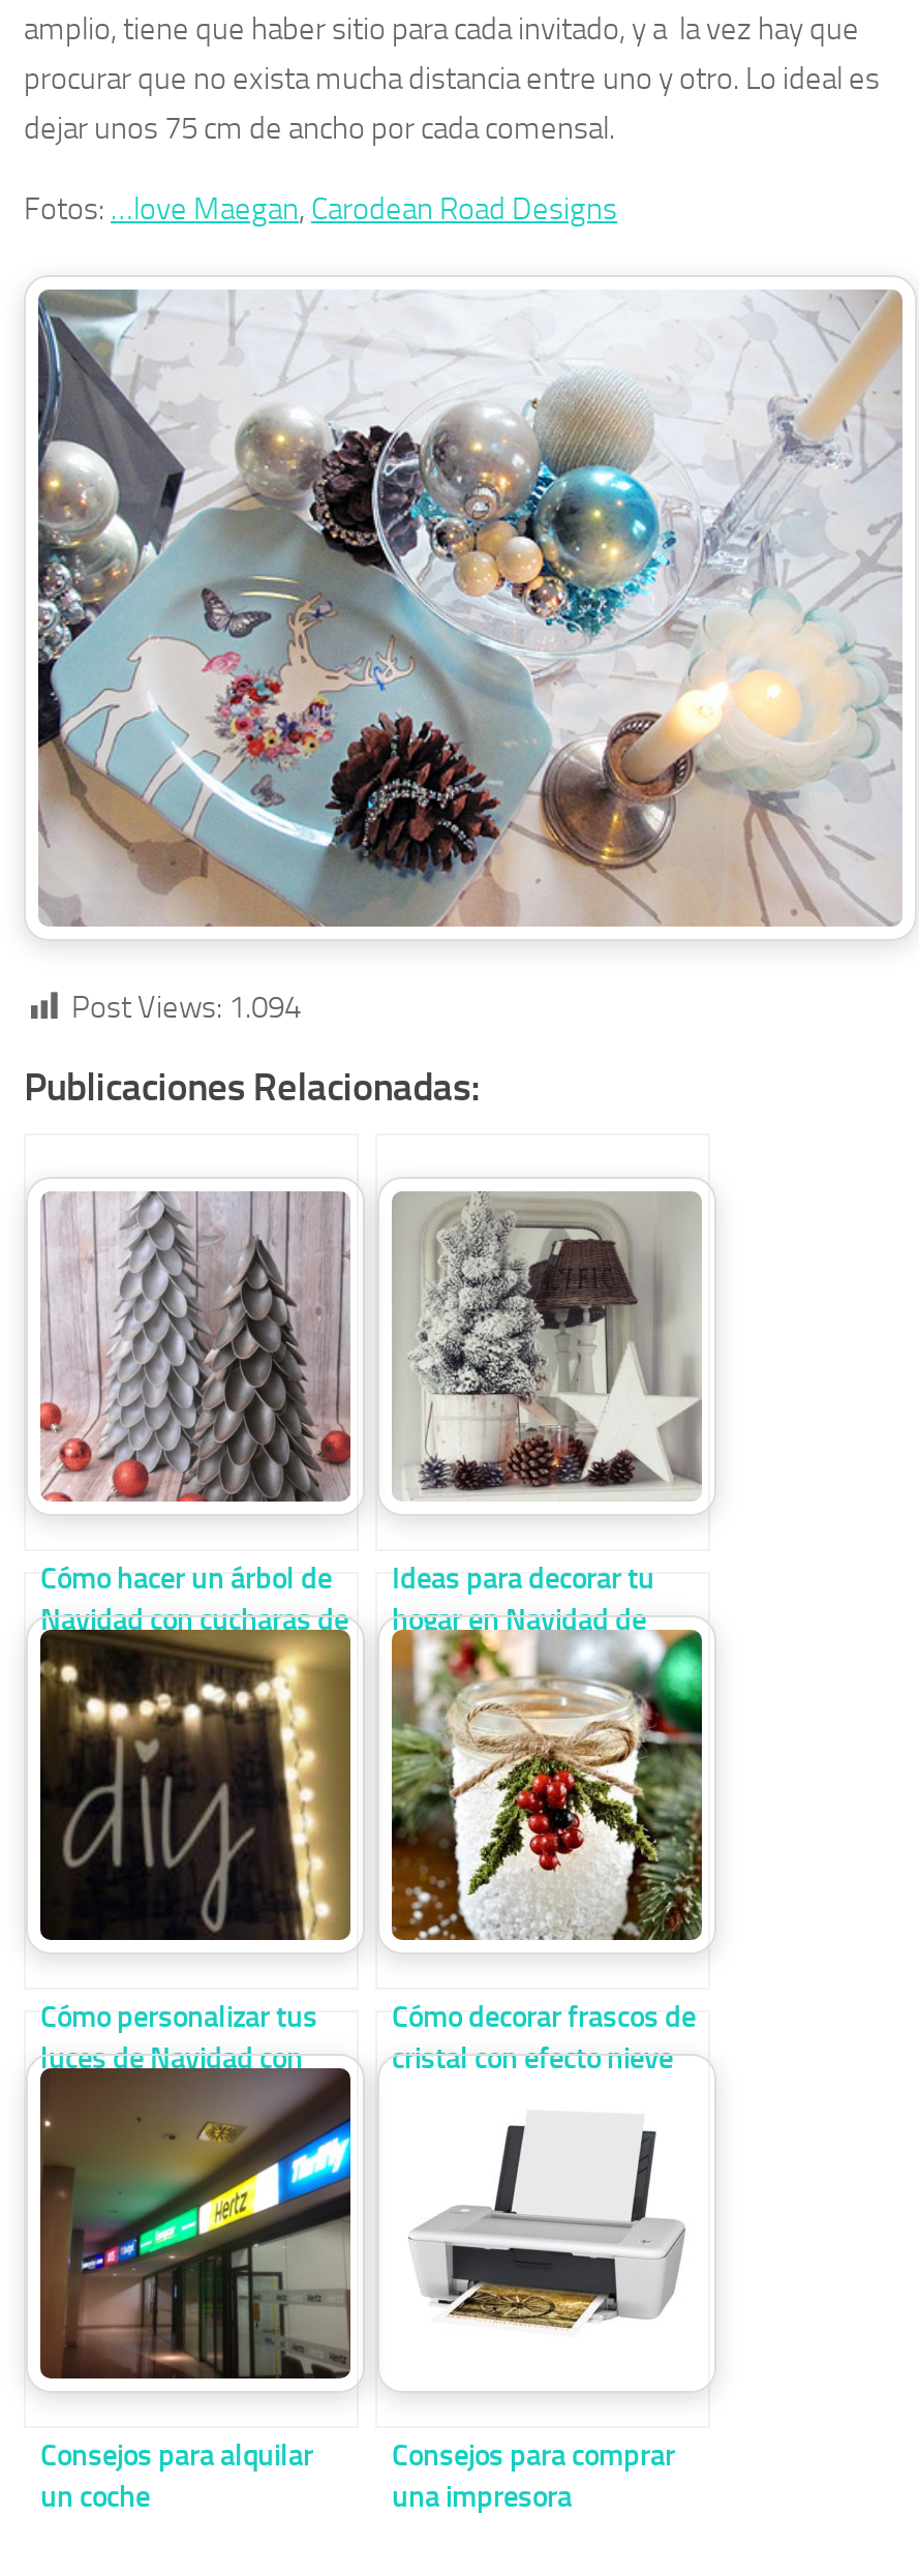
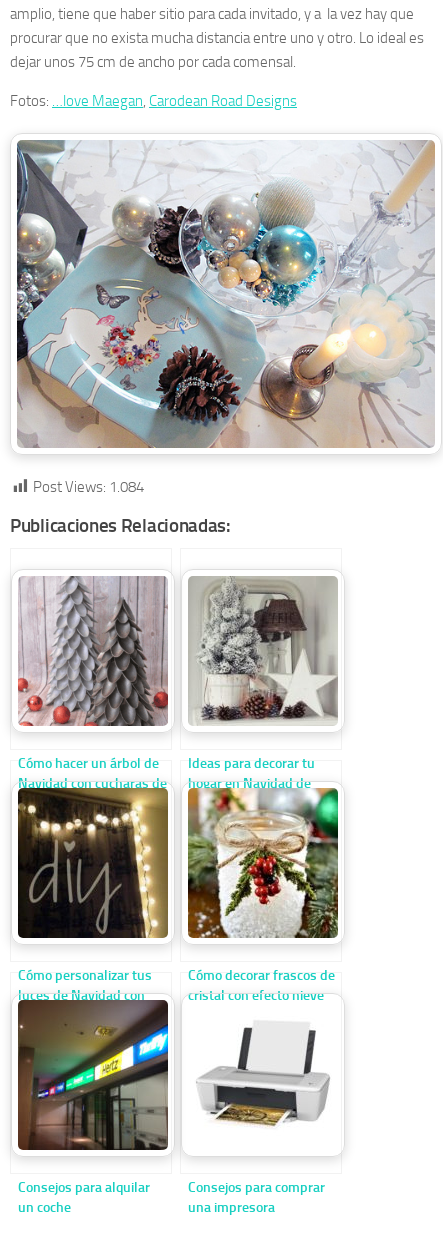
[71,989,301,1026] Post Views: 1.094 -> [33,478,144,496] Post Views: 1.084

